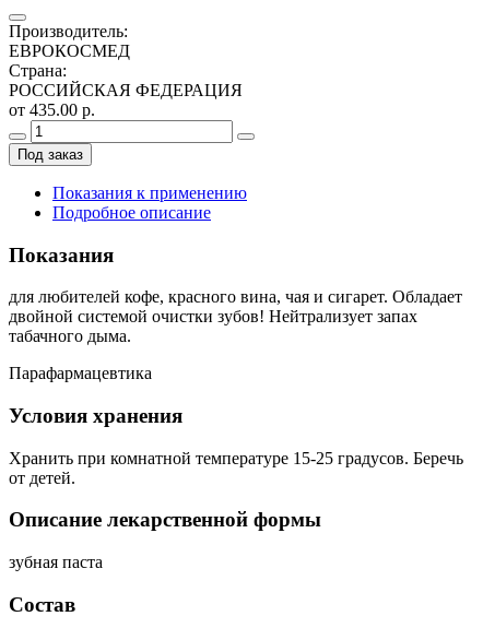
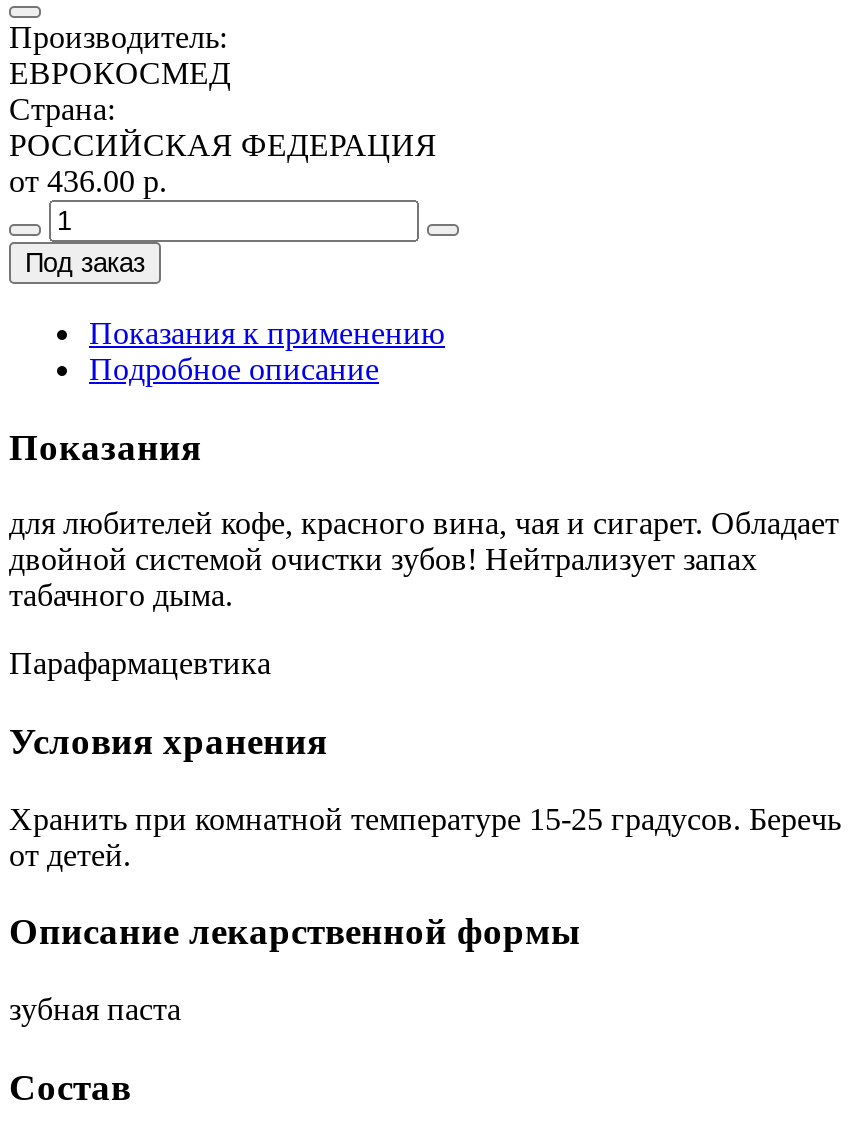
[9,100,95,119] от 435.00 р. -> [9,164,167,198] от 436.00 р.

